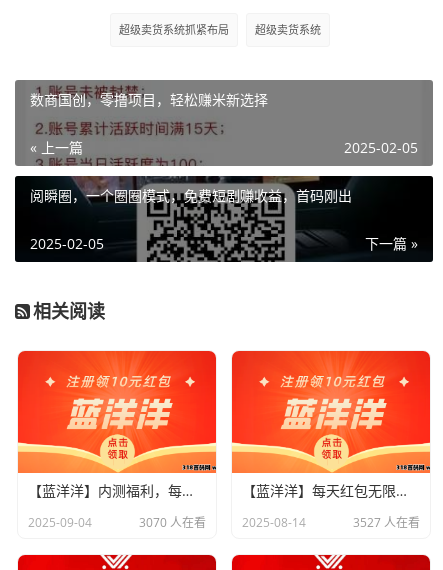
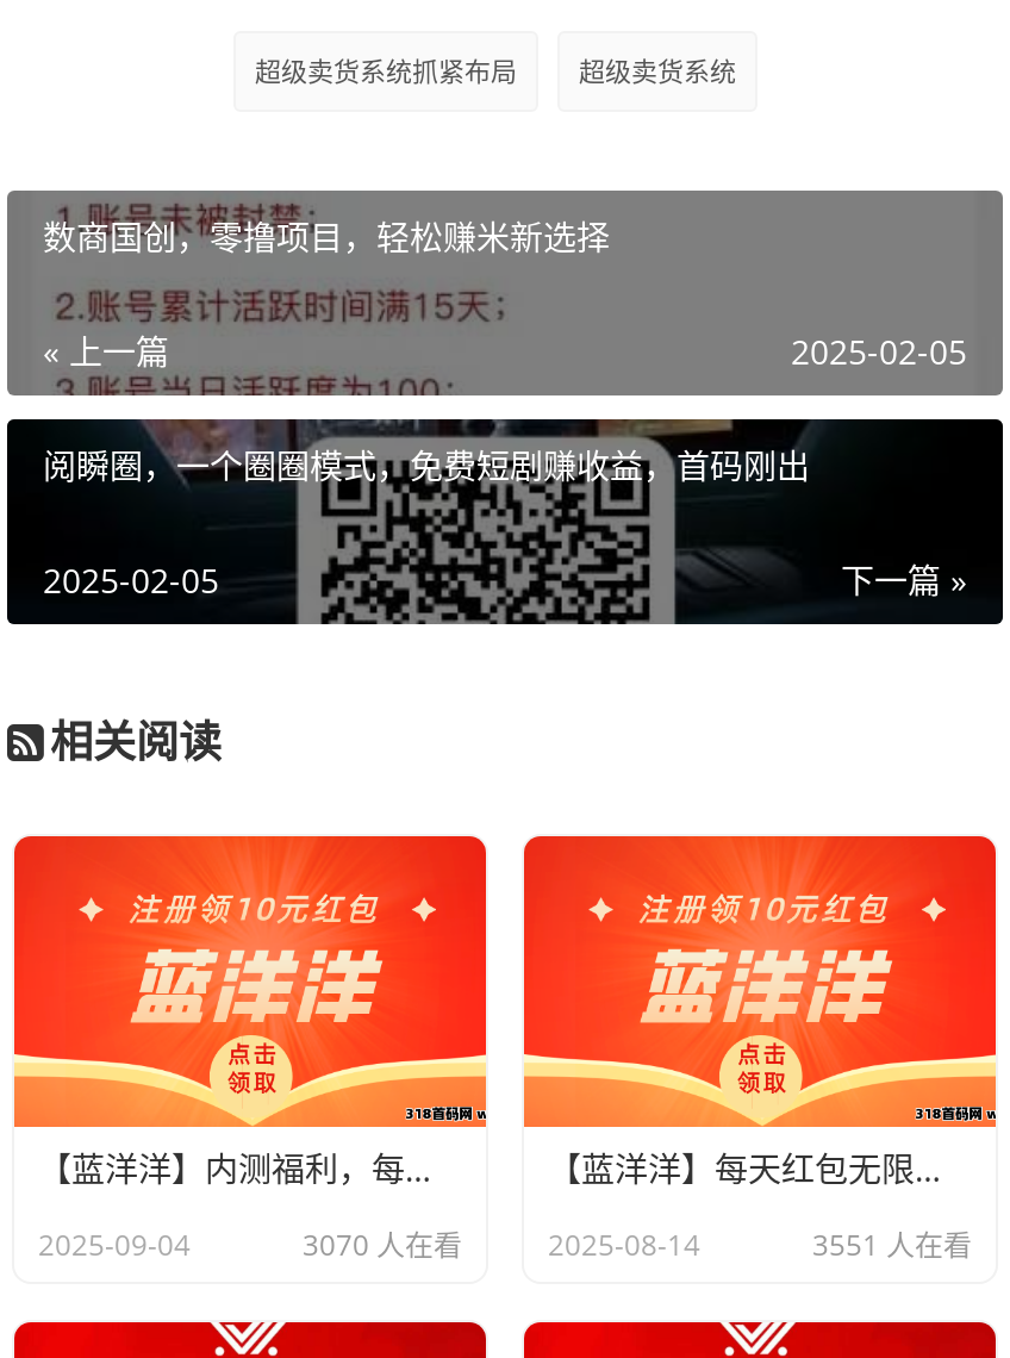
[353,514,420,531] 3527 人在看 -> [812,1226,972,1266] 3551 人在看

